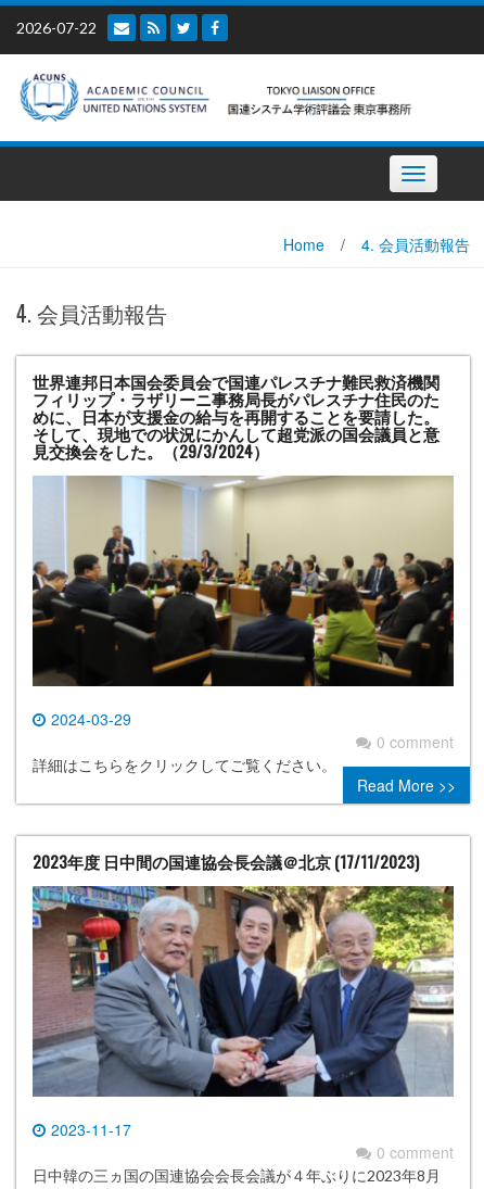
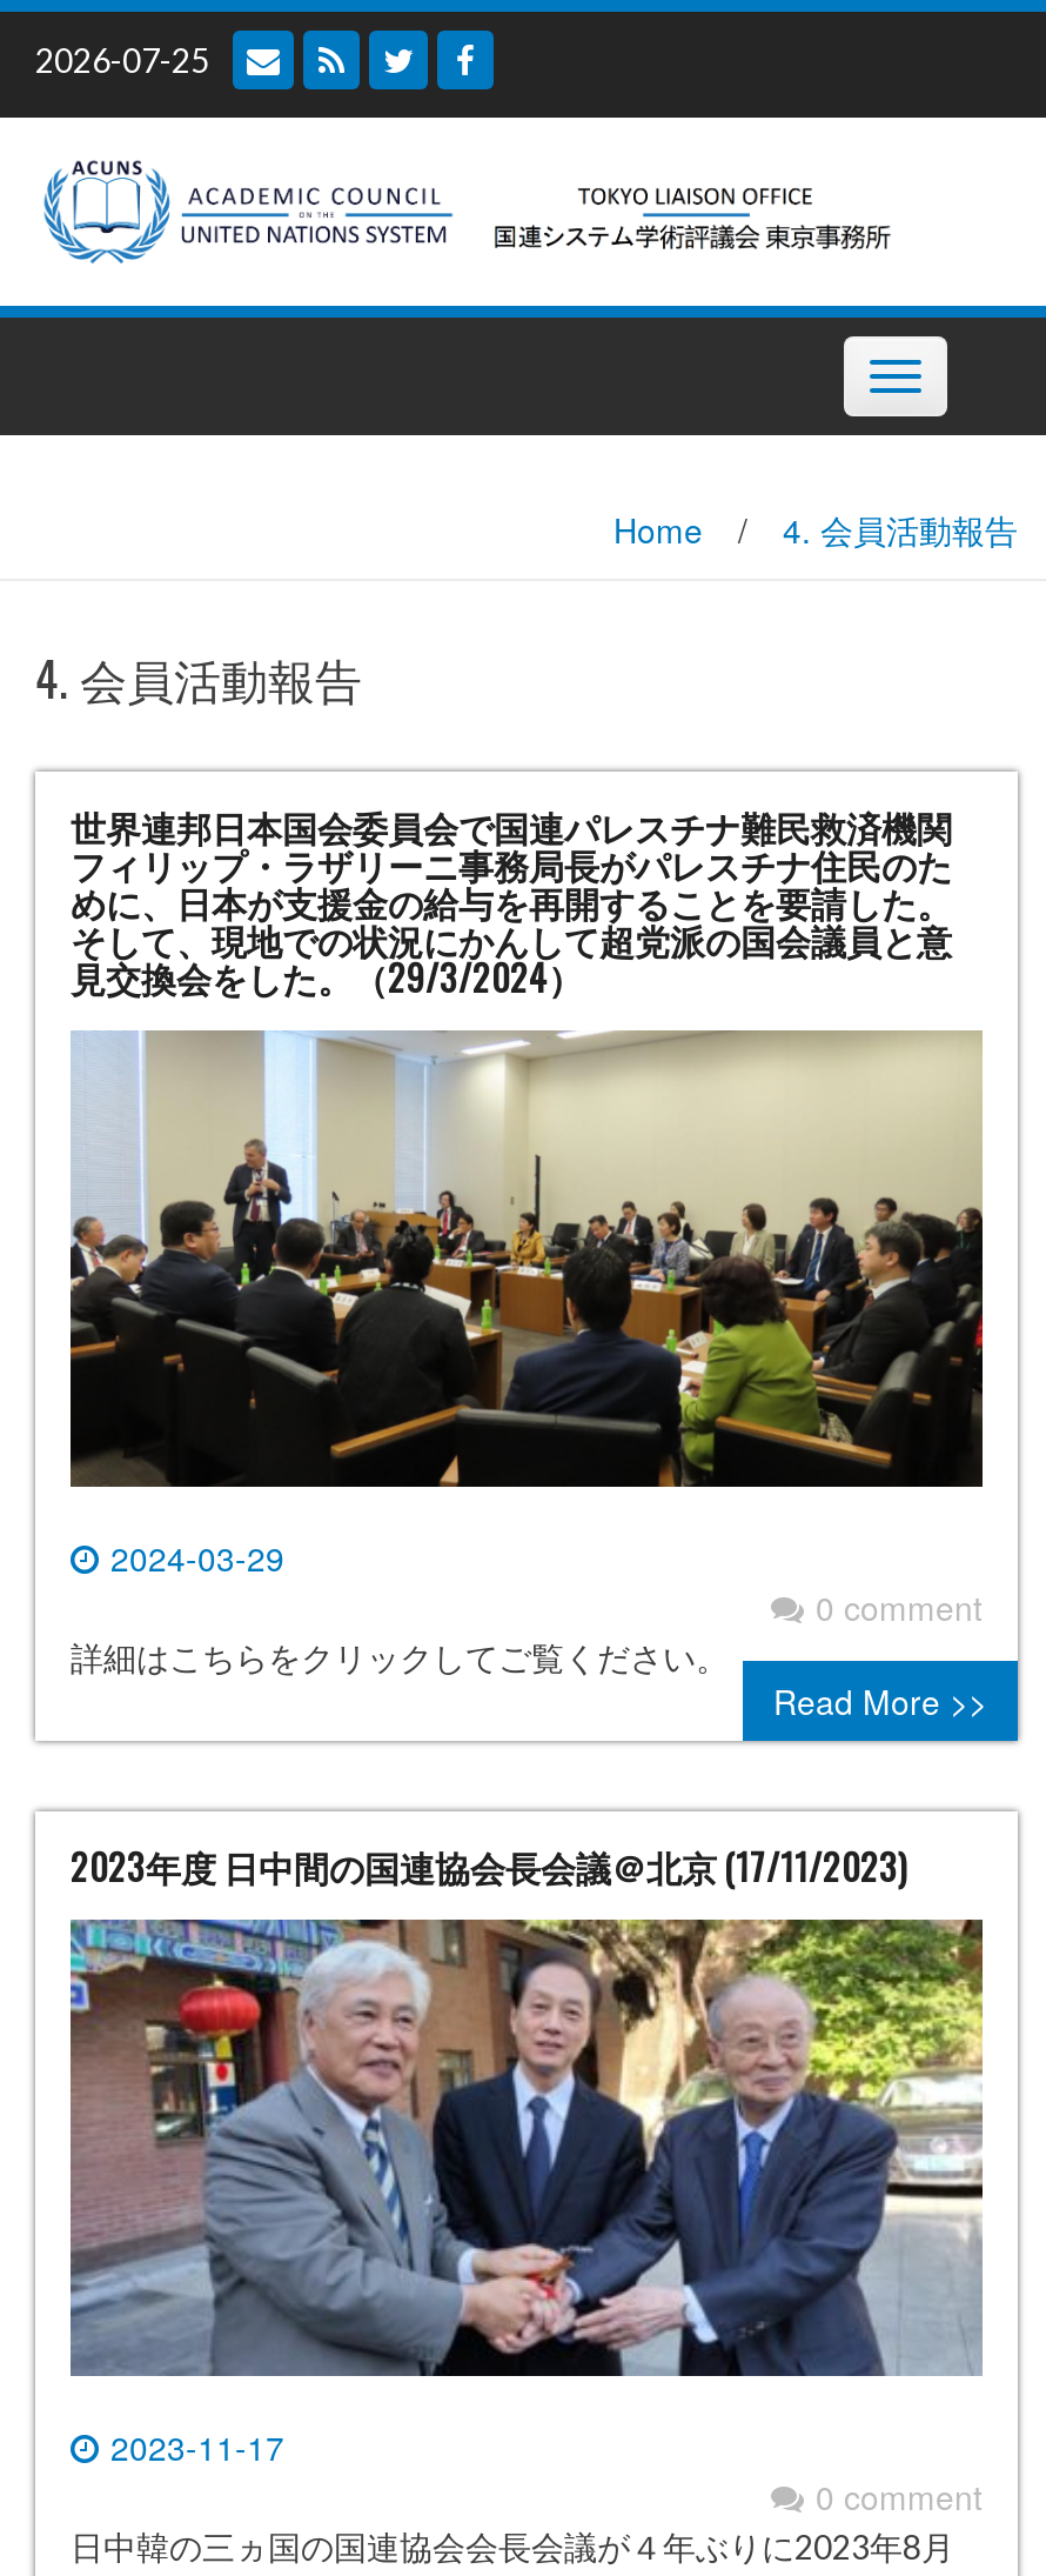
[16,18,97,37] 2026-07-22 -> [35,40,209,80] 2026-07-25

